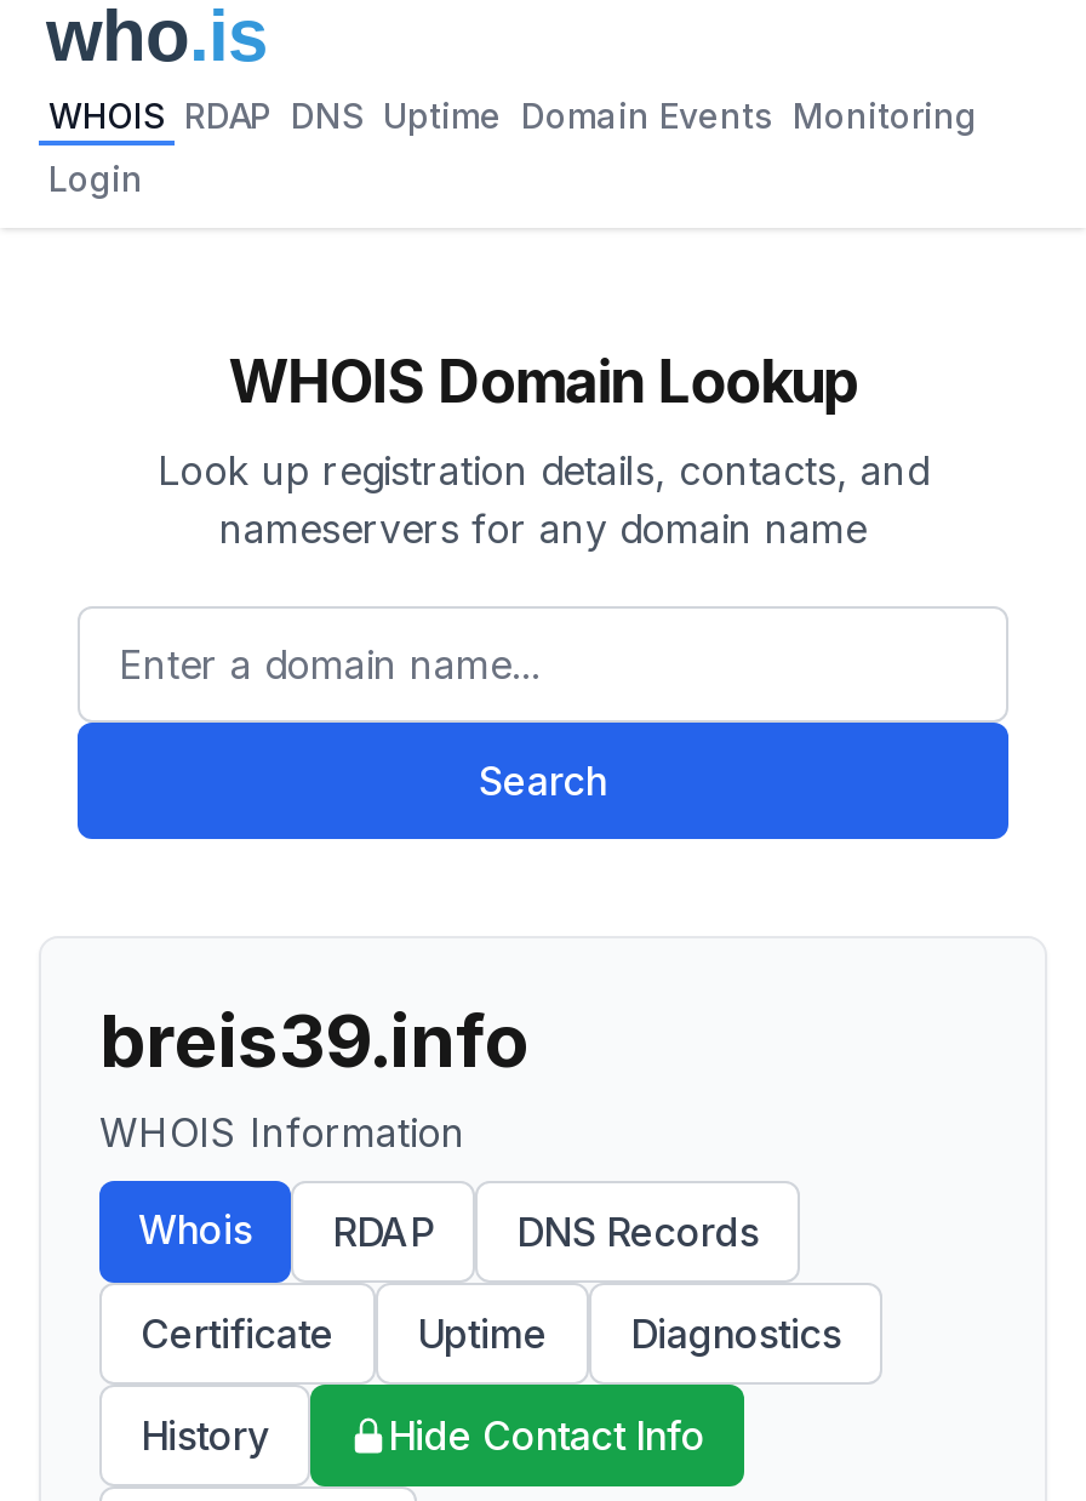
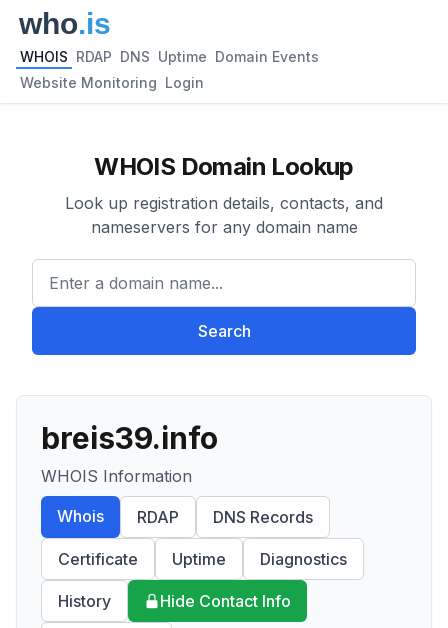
[48,95,977,136] WHOIS RDAP DNS Uptime Domain Events Monitoring -> [20,48,319,65] WHOIS RDAP DNS Uptime Domain Events
[48,158,143,199] Login -> [20,74,204,91] Website Monitoring Login

